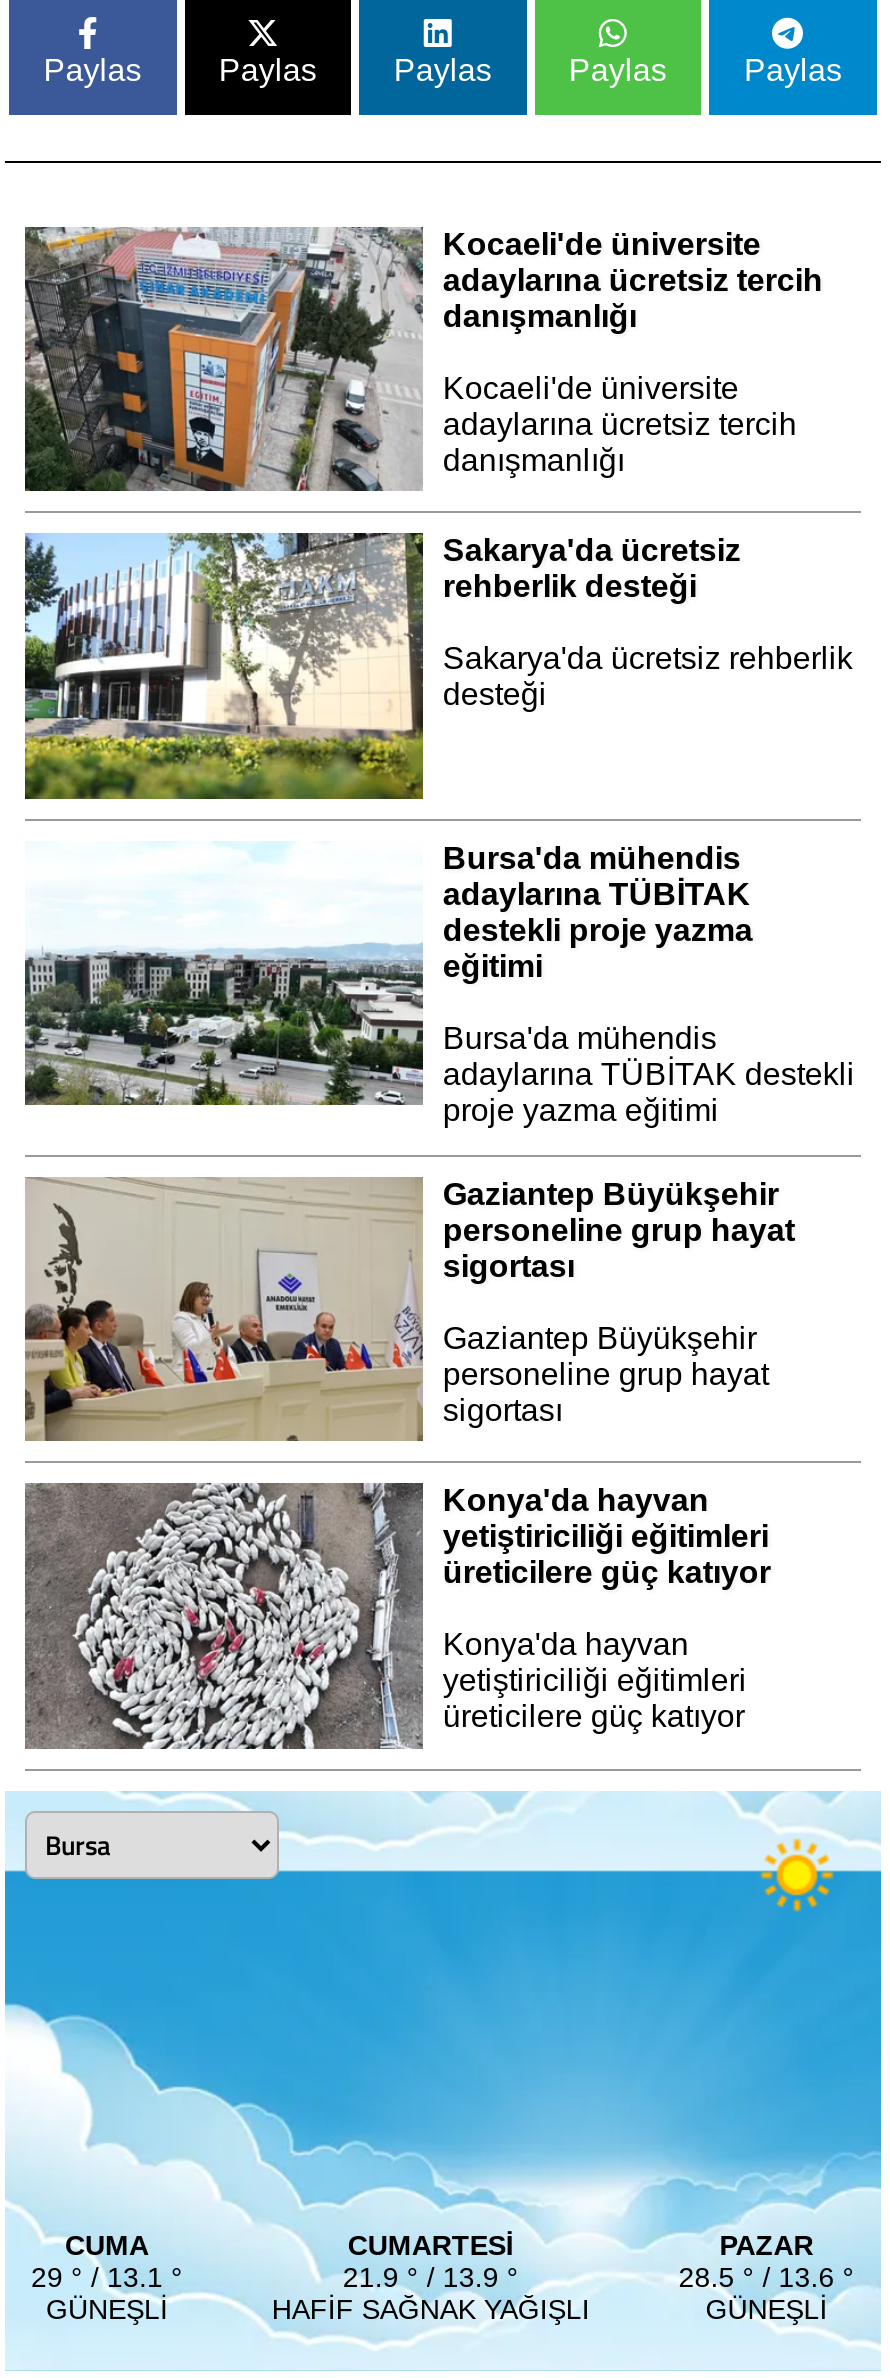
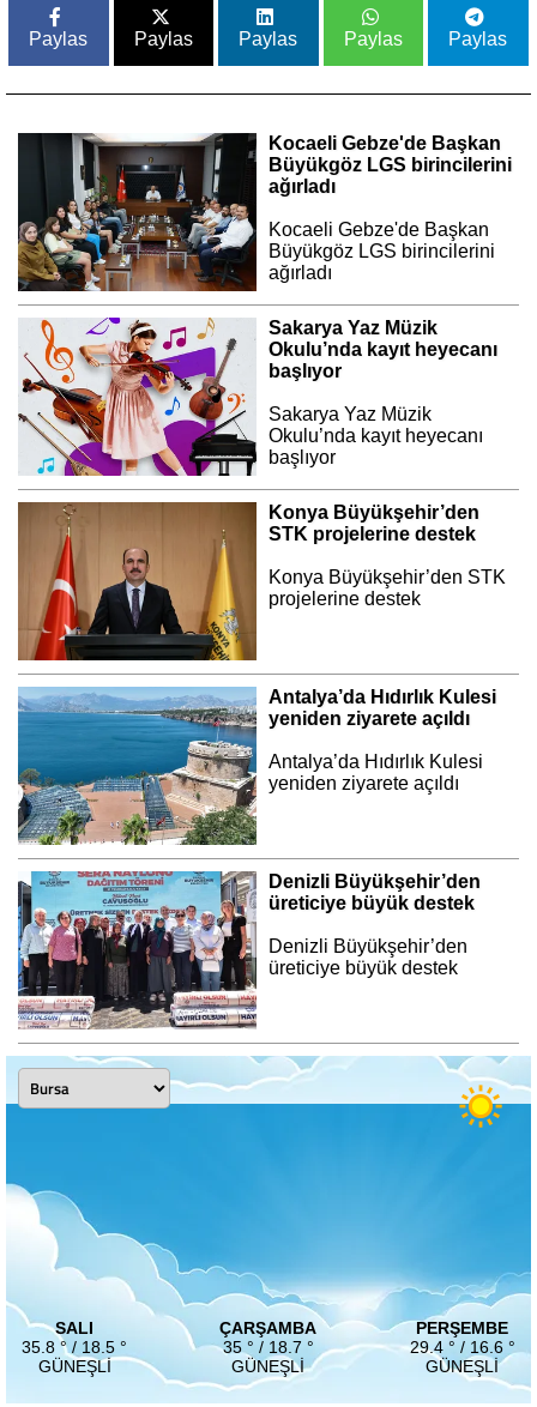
[23,227,823,493] [image] | Kocaeli'de üniversite | adaylarına ücretsiz tercih | danışmanlığı -> [17,132,512,292] [image] | Kocaeli Gebze'de Başkan | Büyükgöz LGS birincilerini | ağırladı
[443,371,797,477] Kocaeli'de üniversite | adaylarına ücretsiz tercih | danışmanlığı -> [268,219,495,283] Kocaeli Gebze'de Başkan | Büyükgöz LGS birincilerini | ağırladı
[23,531,741,801] [image] | Sakarya'da ücretsiz | rehberlik desteği -> [18,316,497,477] [image] | Sakarya Yaz Müzik | Okulu’nda kayıt heyecanı | başlıyor
[443,642,853,712] Sakarya'da ücretsiz rehberlik | desteği -> [268,404,483,467] Sakarya Yaz Müzik | Okulu’nda kayıt heyecanı | başlıyor
[23,841,753,1107] [image] | Bursa'da mühendis | adaylarına TÜBİTAK | destekli proje yazma | eğitimi -> [17,501,479,662] [image] | Konya Büyükşehir’den | STK projelerine destek
[443,1021,855,1127] Bursa'da mühendis | adaylarına TÜBİTAK destekli | proje yazma eğitimi -> [268,567,506,609] Konya Büyükşehir’den STK | projelerine destek
[25,1177,795,1441] [image] | Gaziantep Büyükşehir | personeline grup hayat | sigortası -> [17,687,496,846] [image] | Antalya’da Hıdırlık Kulesi | yeniden ziyarete açıldı
[443,1321,769,1427] Gaziantep Büyükşehir | personeline grup hayat | sigortası -> [268,751,483,793] Antalya’da Hıdırlık Kulesi | yeniden ziyarete açıldı
[23,1481,771,1751] [image] | Konya'da hayvan | yetiştiriciliği eğitimleri | üreticilere güç katıyor -> [17,871,481,1031] [image] | Denizli Büyükşehir’den | üreticiye büyük destek
[443,1628,747,1734] Konya'da hayvan | yetiştiriciliği eğitimleri | üreticilere güç katıyor -> [268,936,467,978] Denizli Büyükşehir’den | üreticiye büyük destek
[31,2229,183,2293] CUMA | 29 ° / 13.1 ° -> [22,1318,127,1357] SALI | 35.8 ° / 18.5 °
[272,2229,590,2325] CUMARTESI | 21.9 ° / 13.9 ° | HAFIF SAĞNAK YAĞIŞLI -> [220,1318,317,1376] ÇARŞAMBA | 35 ° / 18.7 ° | GÜNEŞLI
[679,2229,855,2293] PAZAR | 28.5 ° / 13.6 ° -> [410,1318,515,1357] PERŞEMBE | 29.4 ° / 16.6 °

